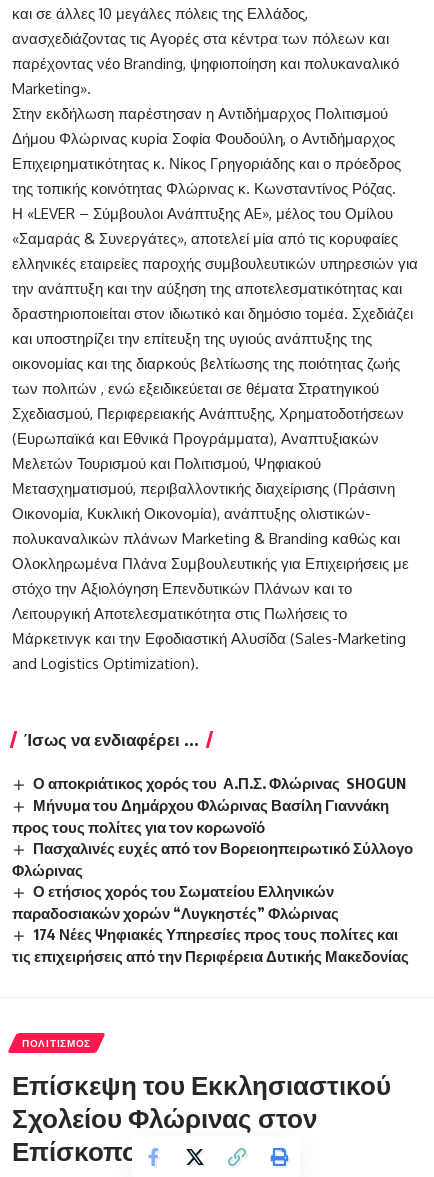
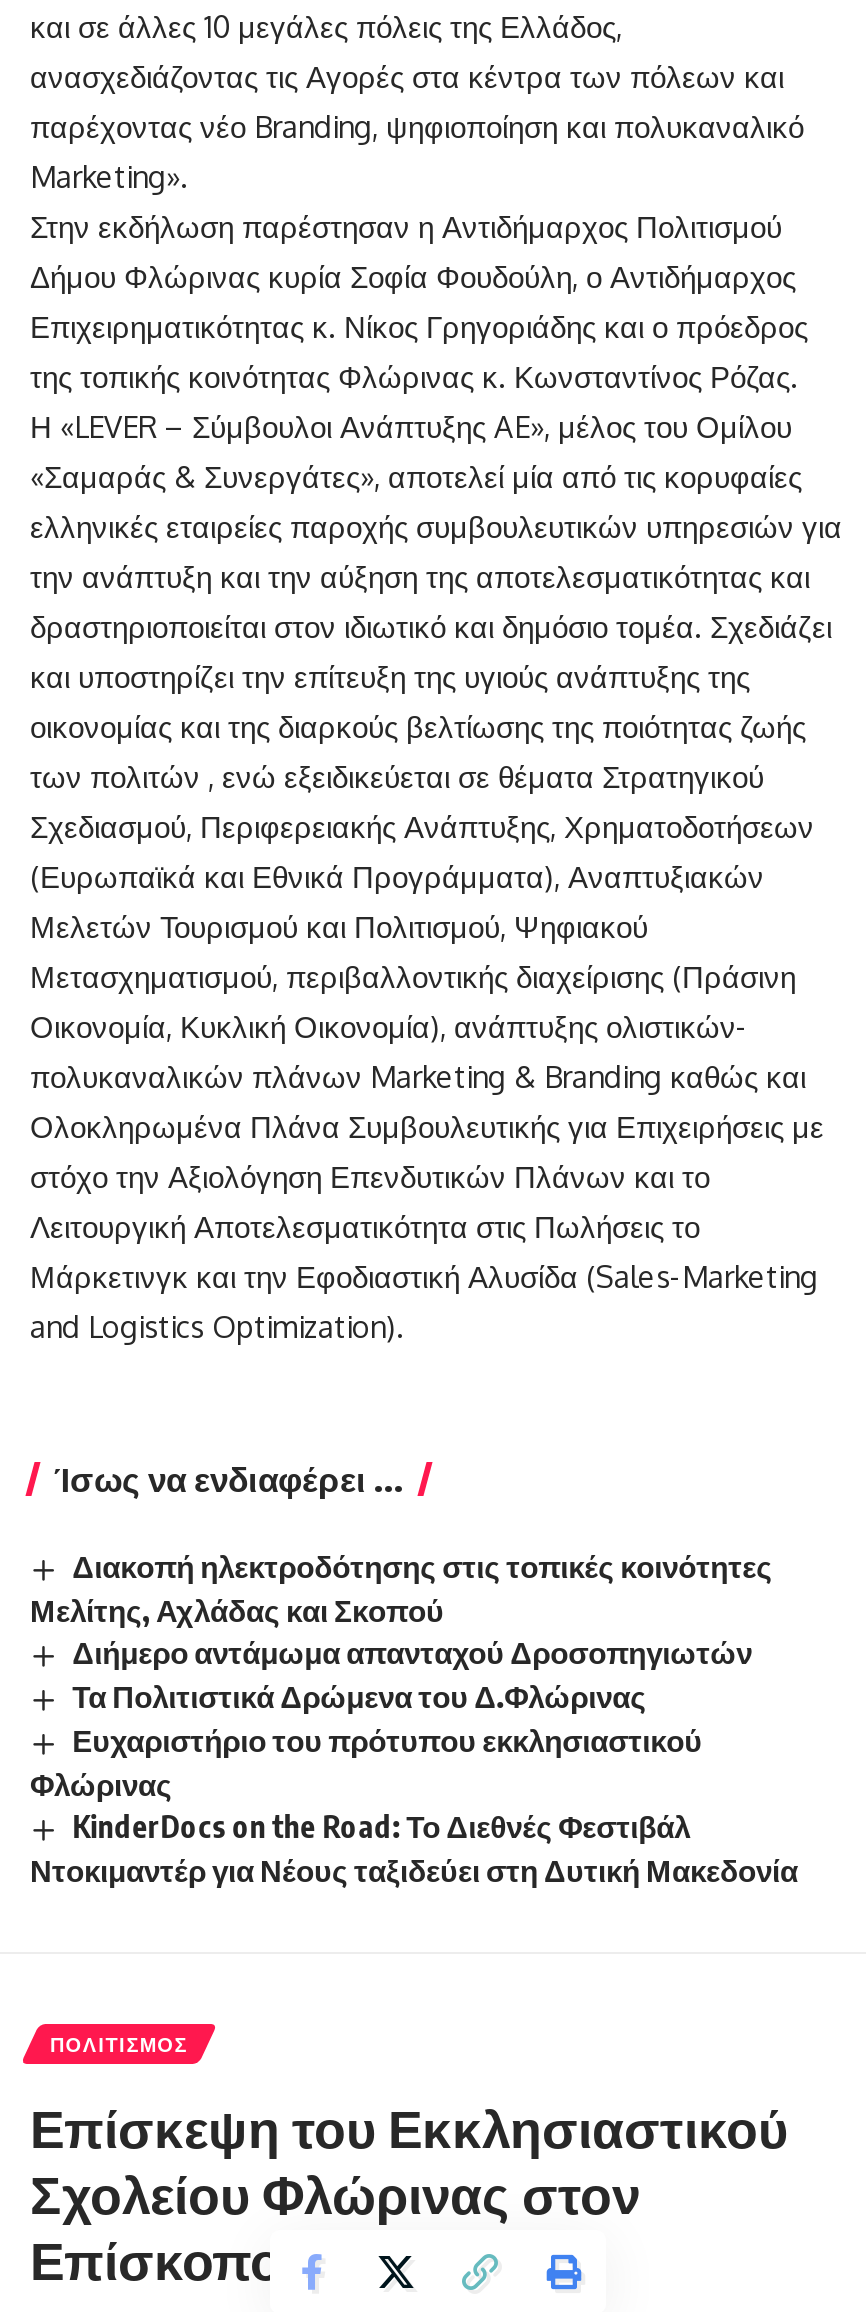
[12,774,413,857] Ο αποκριάτικος χορός του Α.Π.Σ. Φλώρινας SHOGUN | Μήνυμα του Δημάρχου Φλώρινας Βασίλη Γιαννάκη | προς τους πολίτες για τον κορωνοϊό | Πασχαλινές ευχές από τον Βορειοηπειρωτικό Σύλλογο -> [30,1548,772,1758] Διακοπή ηλεκτροδότησης στις τοπικές κοινότητες | Μελίτης, Αχλάδας και Σκοπού | Διήμερο αντάμωμα απανταχού Δροσοπηγιωτών | Τα Πολιτιστικά Δρώμενα του Δ.Φλώρινας | Ευχαριστήριο του πρότυπου εκκλησιαστικού
moved [12,861,83,879] -> [30,1765,172,1801]: Φλώρινας
[12,882,409,965] Ο ετήσιος χορός του Σωματείου Ελληνικών | παραδοσιακών χορών “Λυγκηστές” Φλώρινας | 174 Νέες Ψηφιακές Υπηρεσίες προς τους πολίτες και | τις επιχειρήσεις από την Περιφέρεια Δυτικής Μακεδονίας -> [30,1807,798,1887] KinderDocs on the Road: Το Διεθνές Φεστιβάλ | Ντοκιμαντέρ για Νέους ταξιδεύει στη Δυτική Μακεδονία

